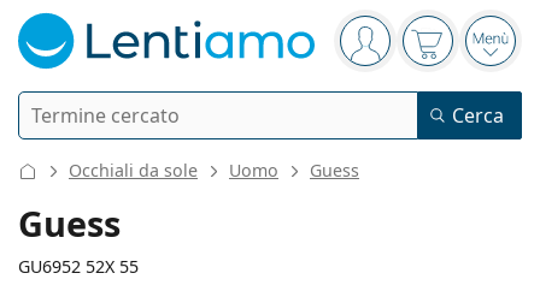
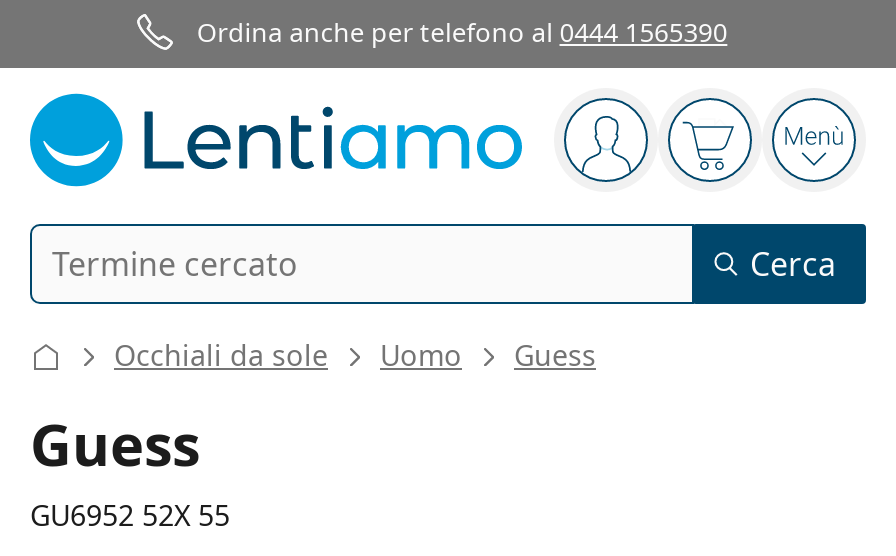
none -> [197,14,727,50] Ordina anche per telefono al 0444 1565390

